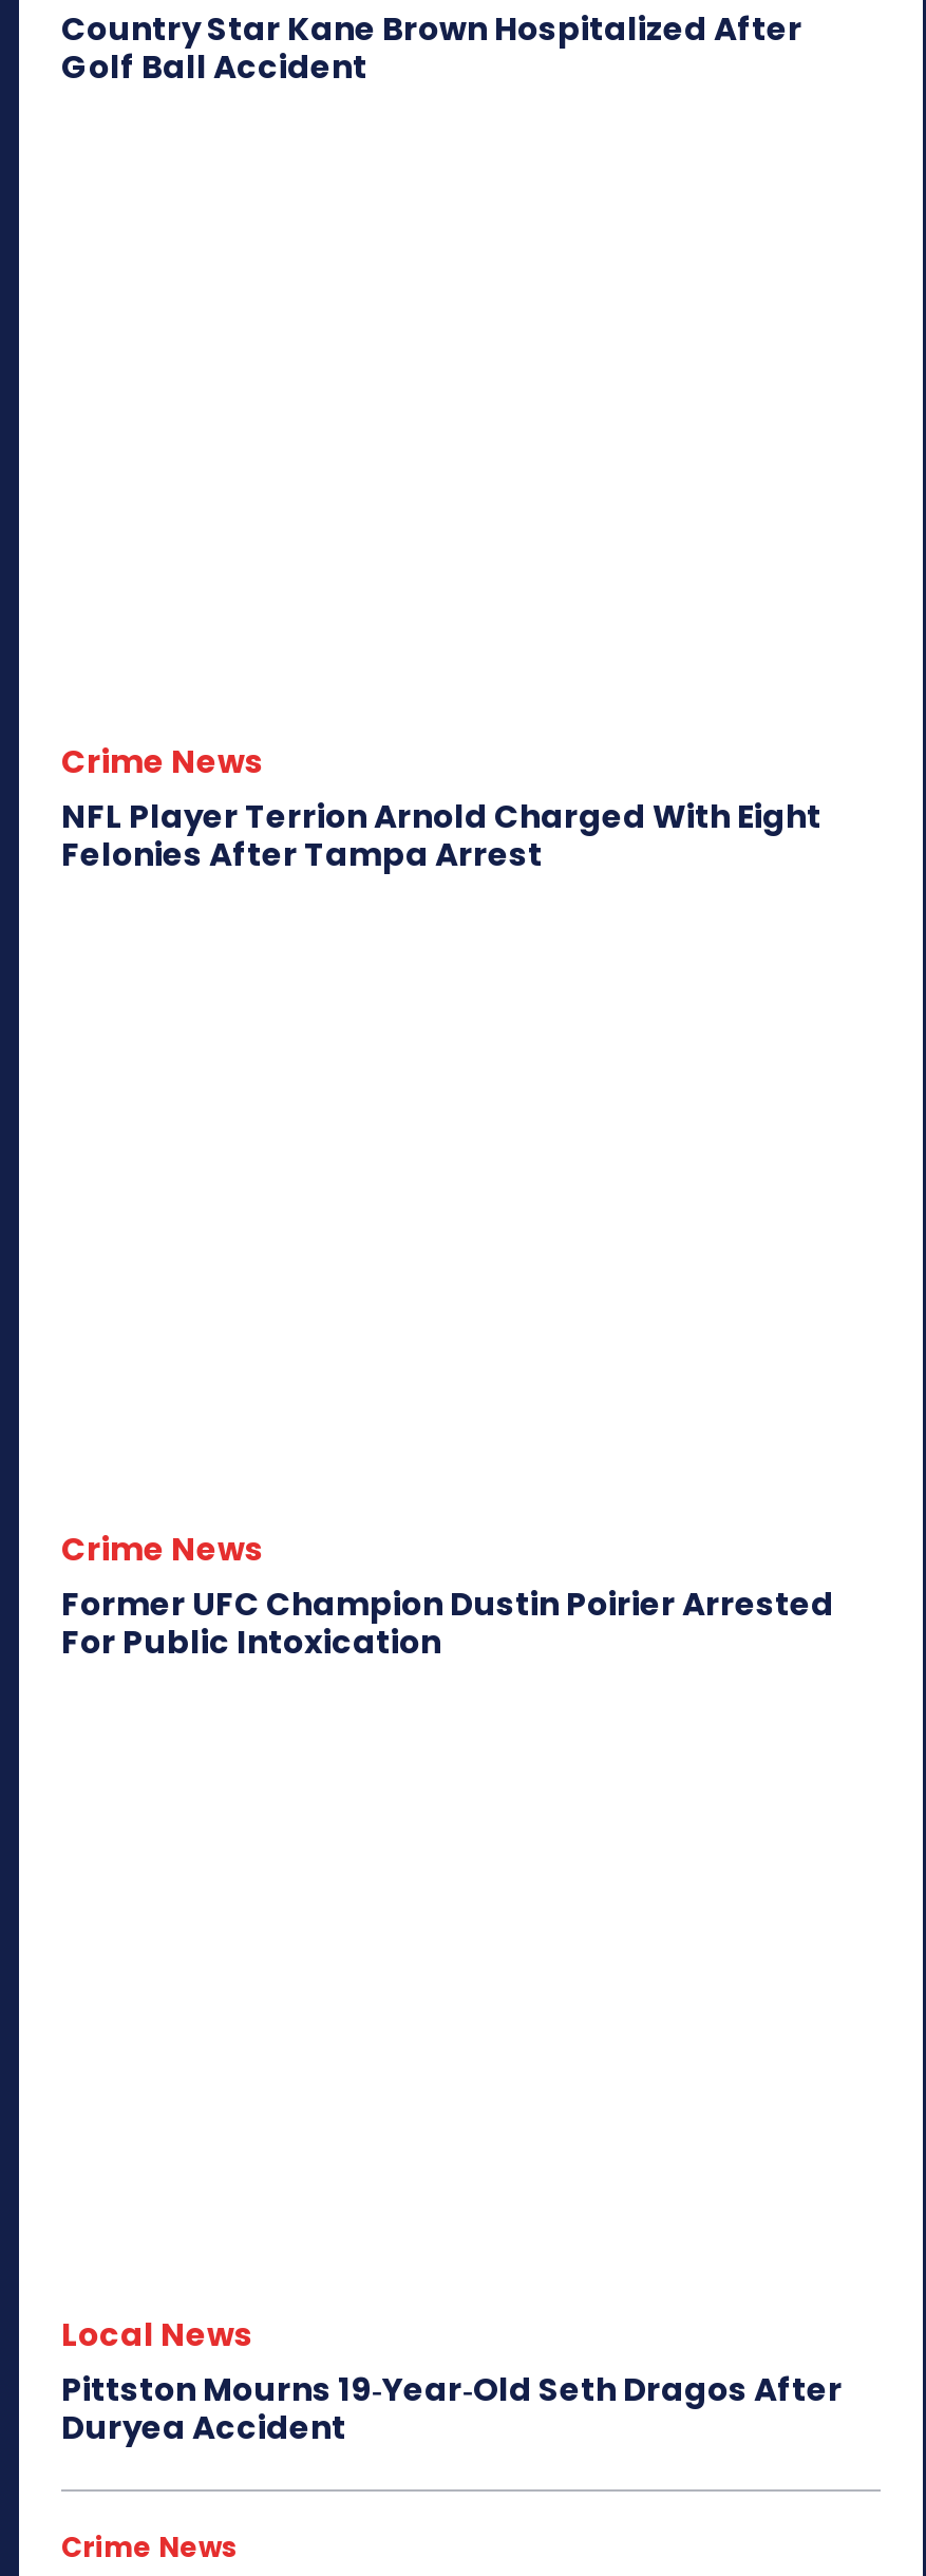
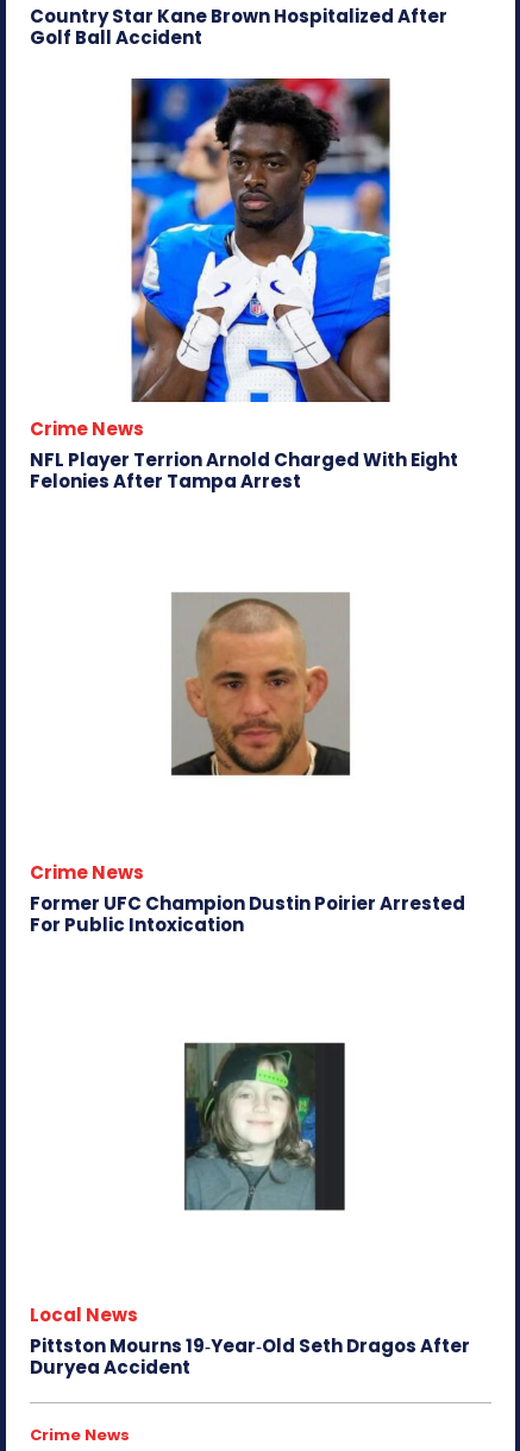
none -> [130,77,391,403] [image]
none -> [170,591,351,777] [image]
none -> [183,1042,346,1212] [image]

